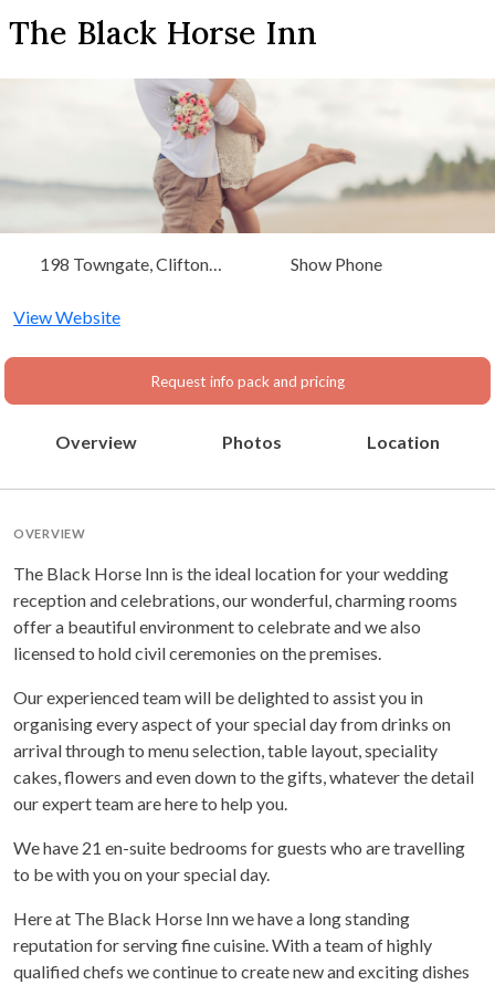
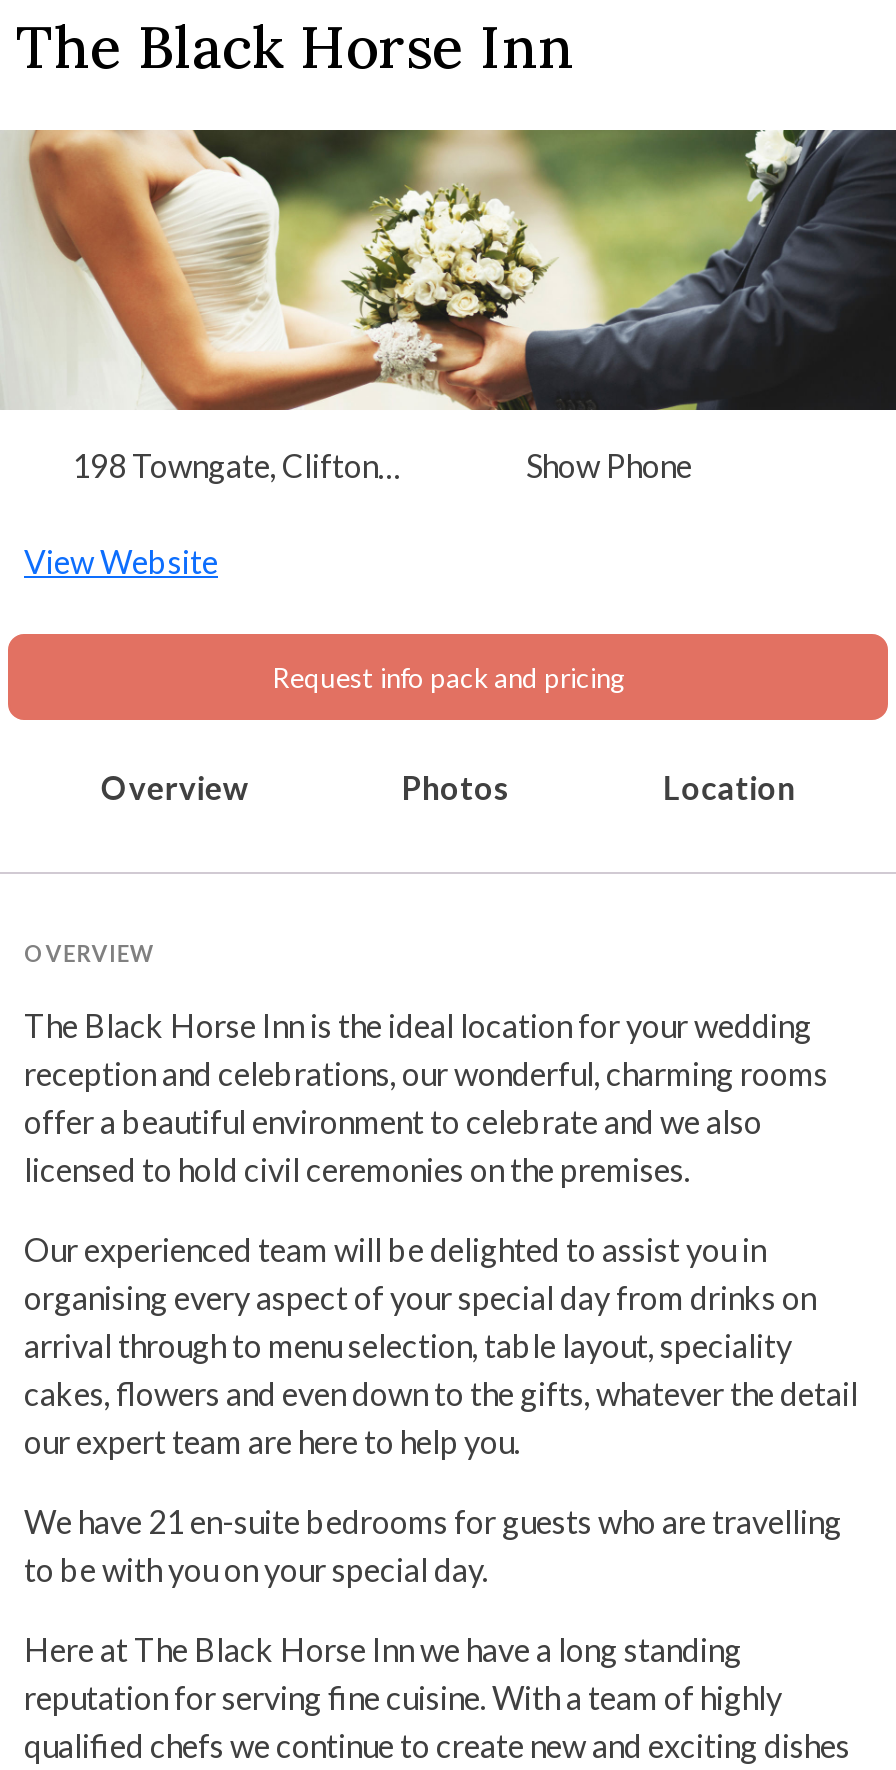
[3,77,492,234] [image] -> [6,128,890,412] [image]

